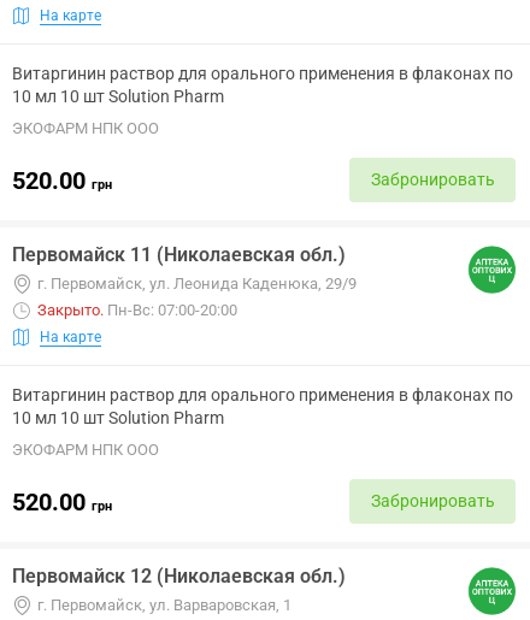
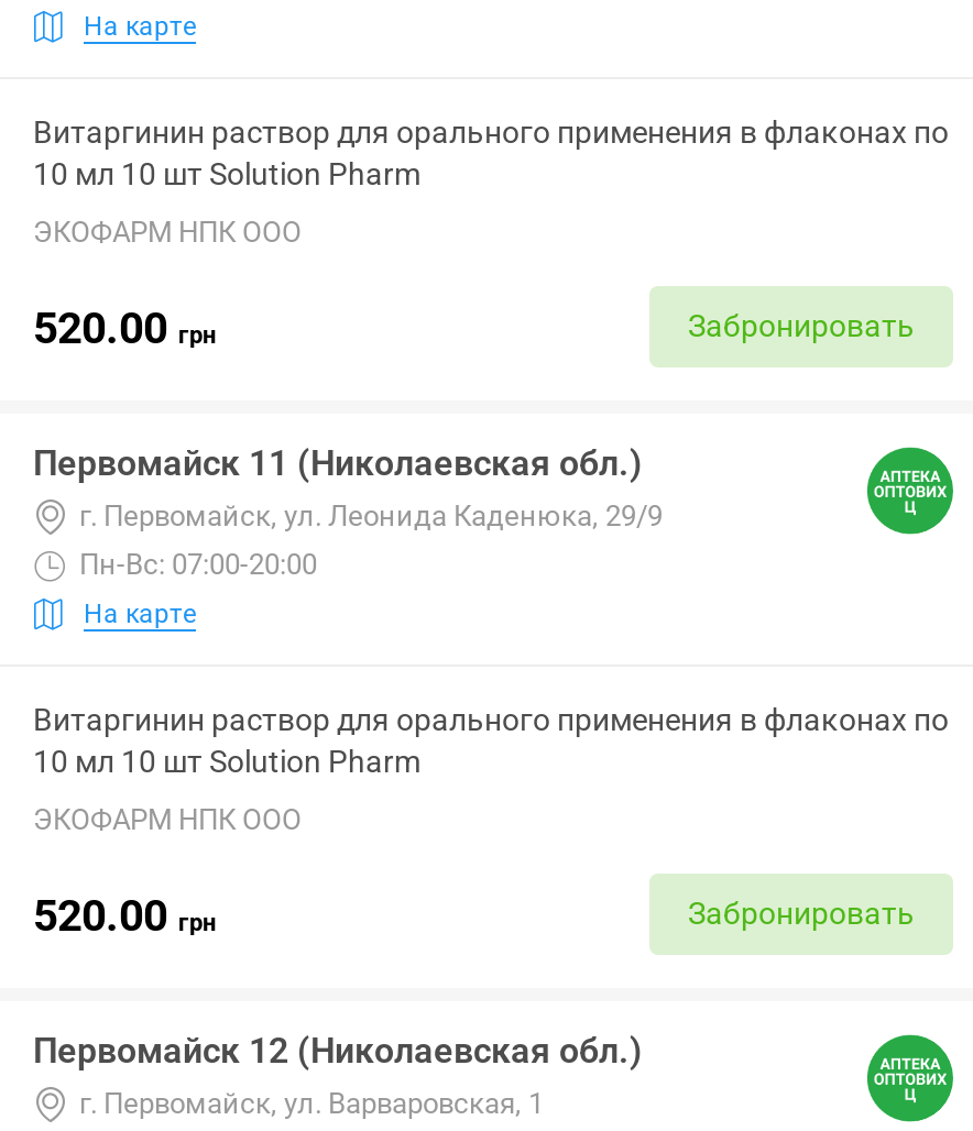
[37,301,237,319] Закрыто. Пн-Вс: 07:00-20:00 -> [79,548,317,581] Пн-Вс: 07:00-20:00

